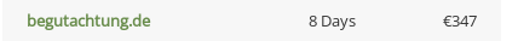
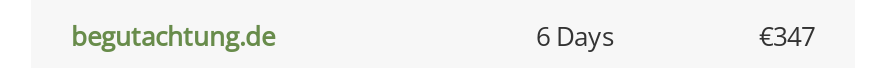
[308,10,355,32] 8 Days -> [536,18,614,54] 6 Days

